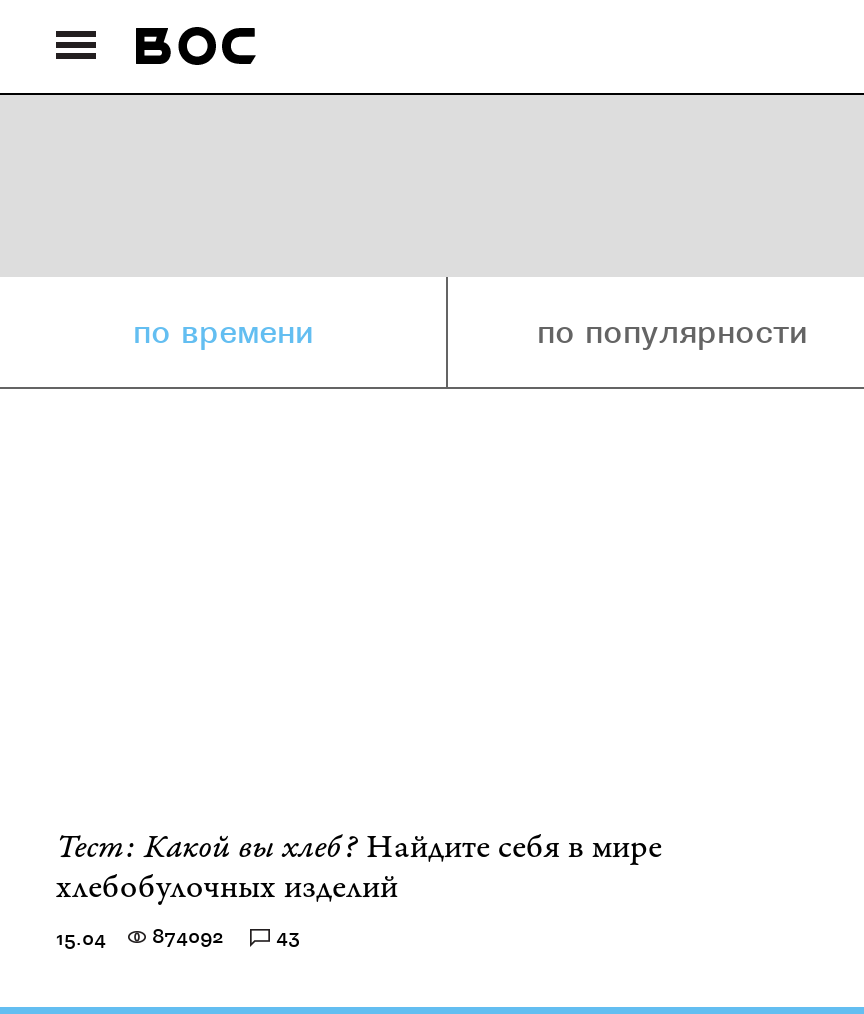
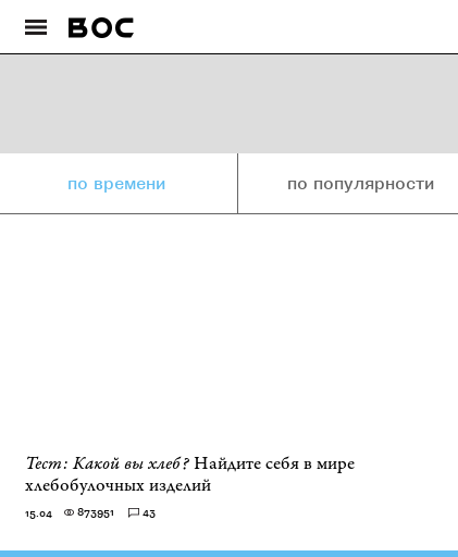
[56,925,224,951] 15.04 874092 -> [25,506,114,520] 15.04 873951

